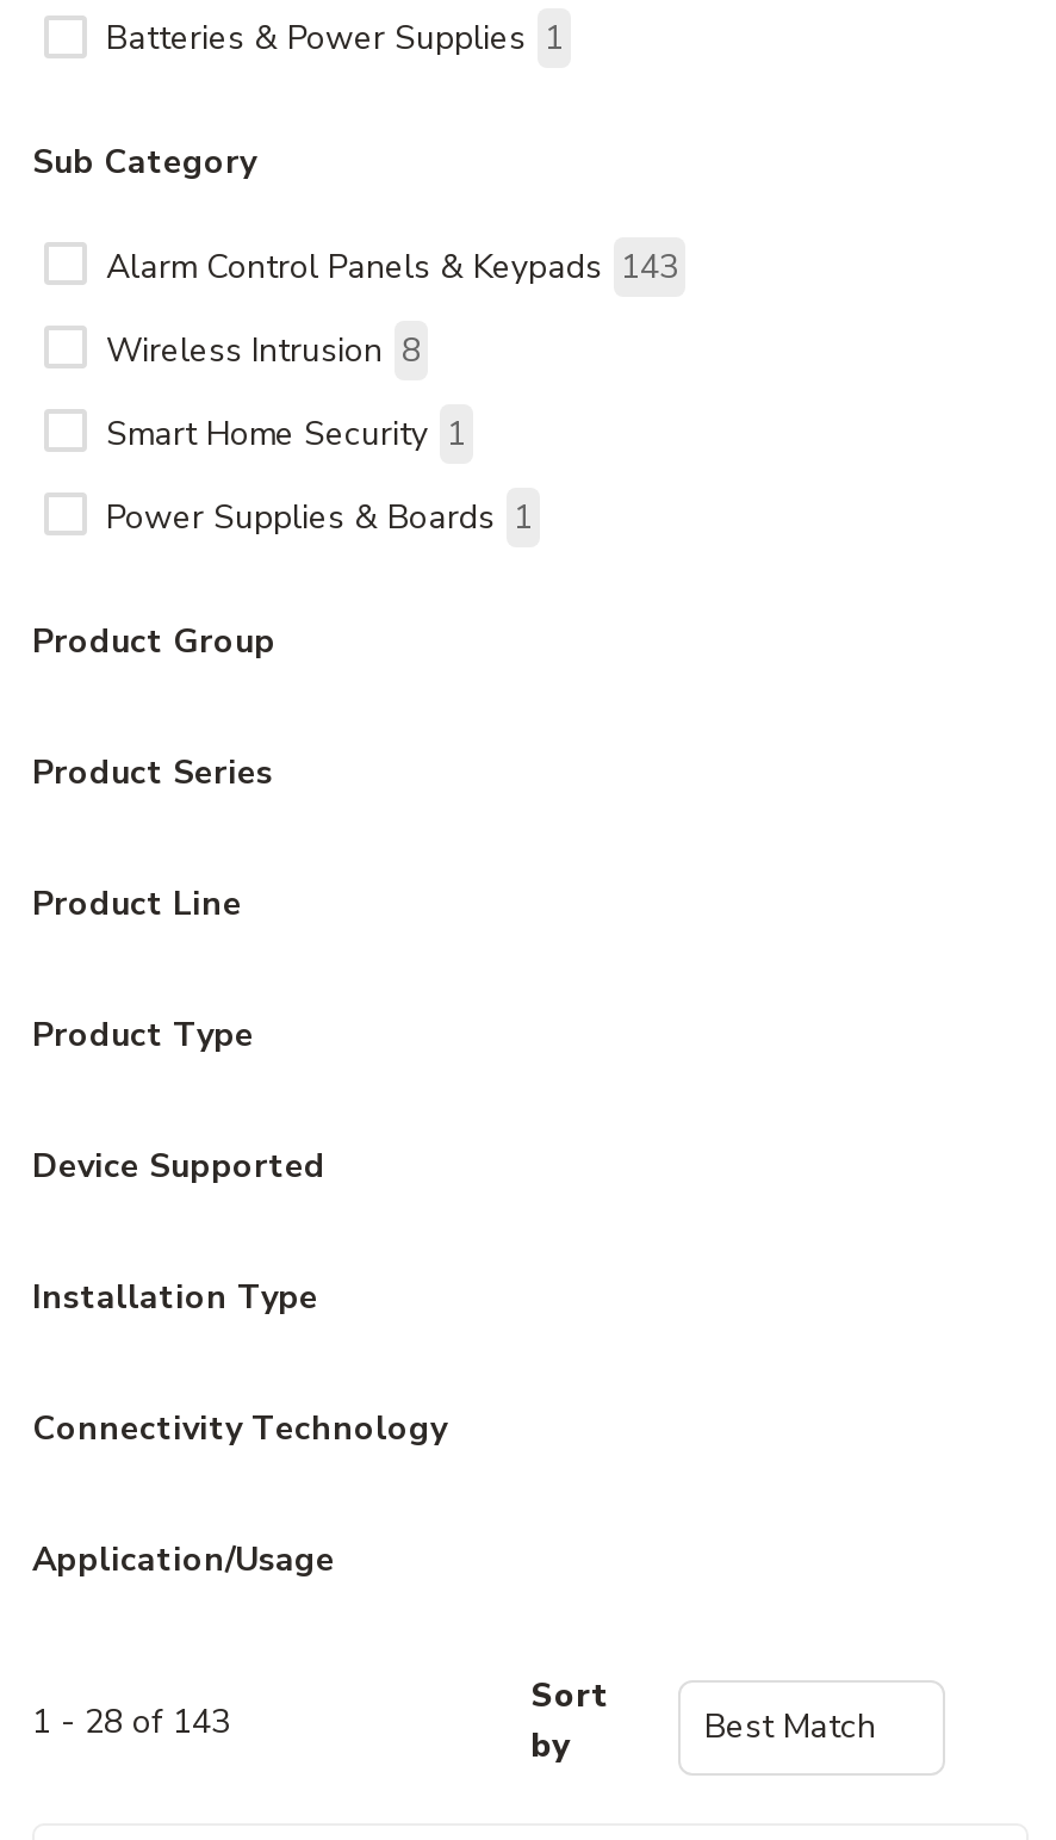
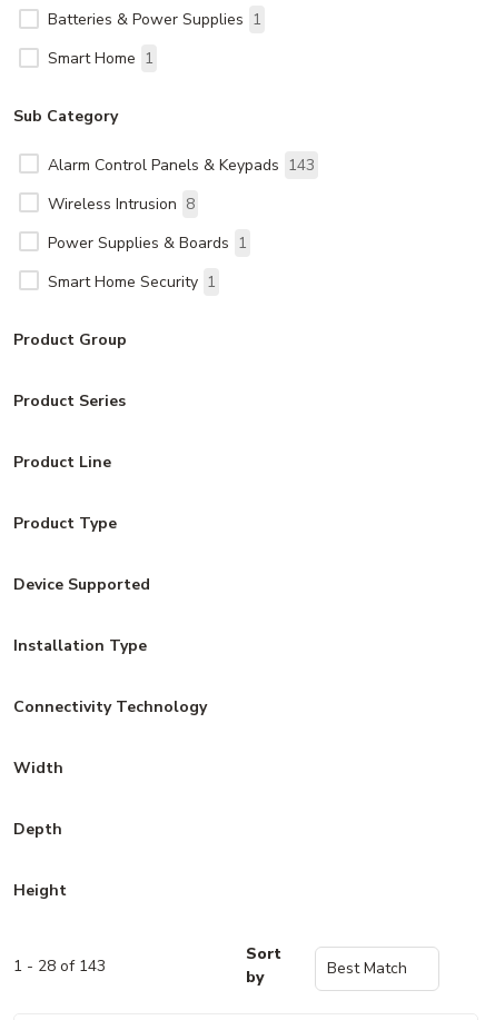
none -> [48,48,154,69] Smart Home 1
moved [106,411,466,456] -> [48,271,216,292]: Smart Home Security 1
[32,1537,335,1582] Application/Usage -> [13,757,67,901] Width | Depth | Height

